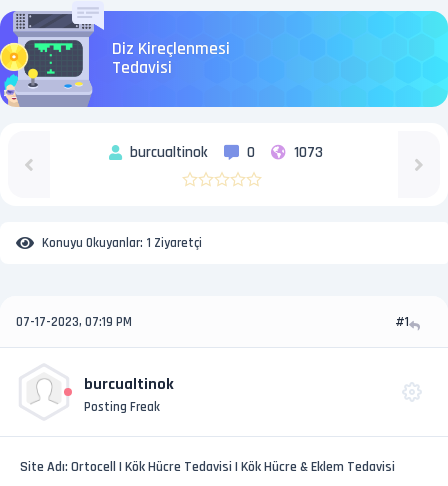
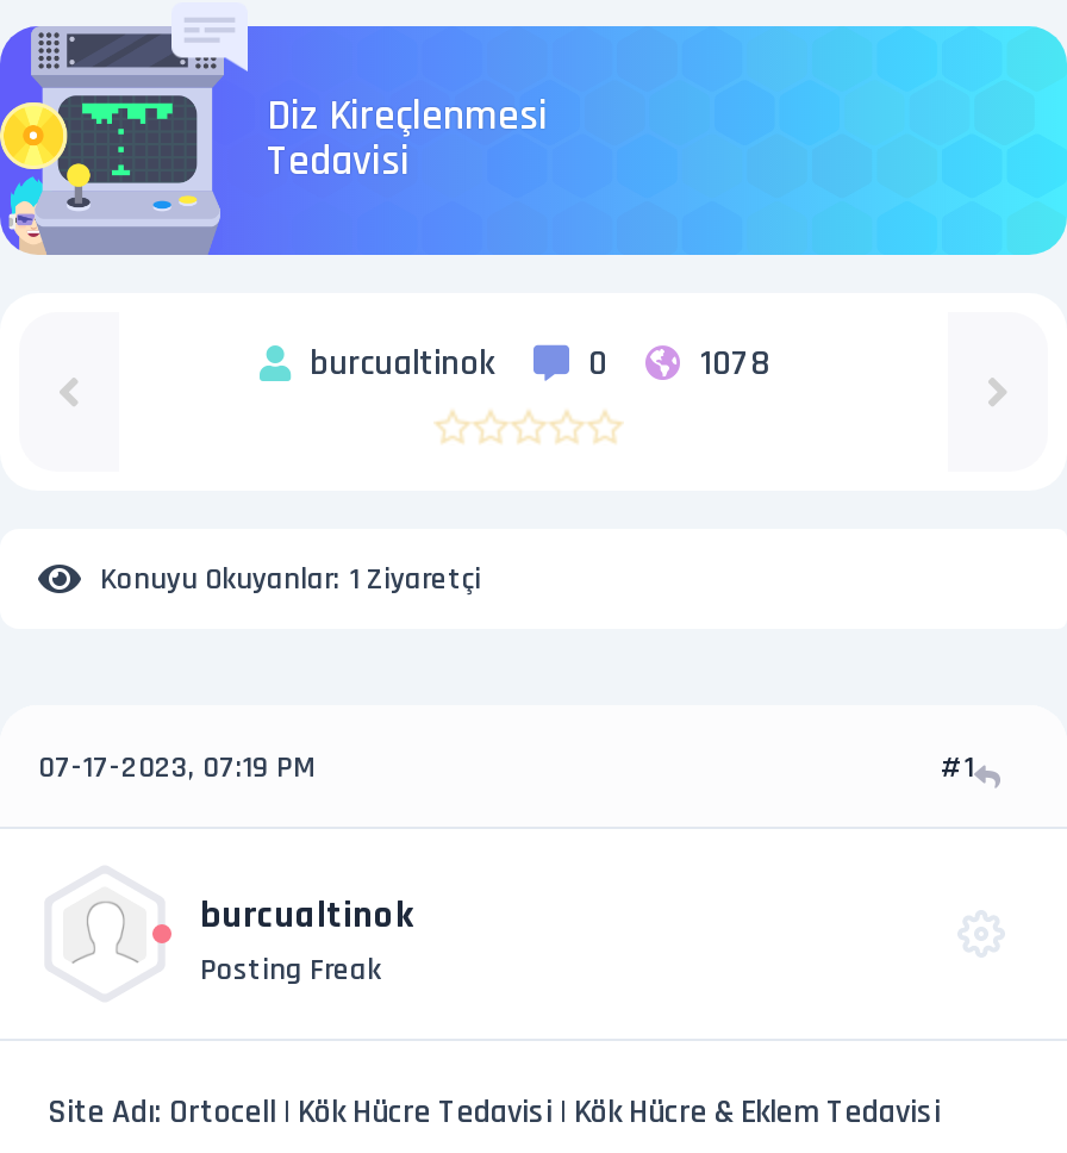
[294,143,323,162] 1073 -> [700,341,769,386] 1078

